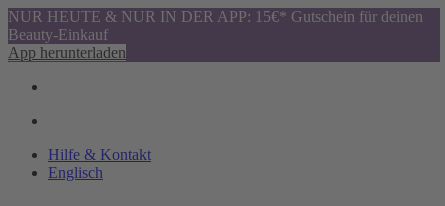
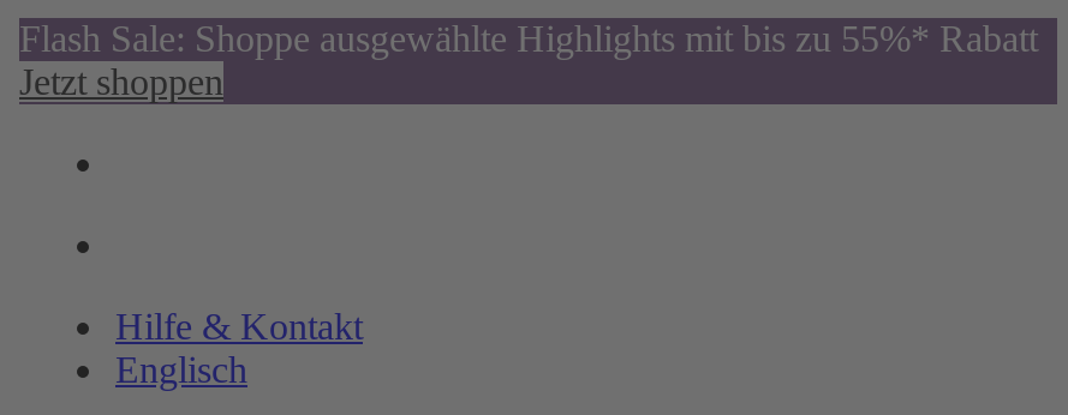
[8,8,423,61] NUR HEUTE & NUR IN DER APP: 15€* Gutschein für deinen | Beauty-Einkauf | App herunterladen -> [19,18,1038,102] Flash Sale: Shoppe ausgewählte Highlights mit bis zu 55%* Rabatt | Jetzt shoppen

